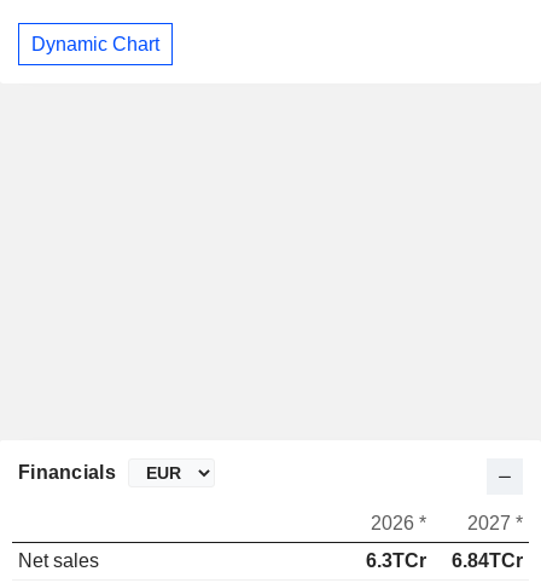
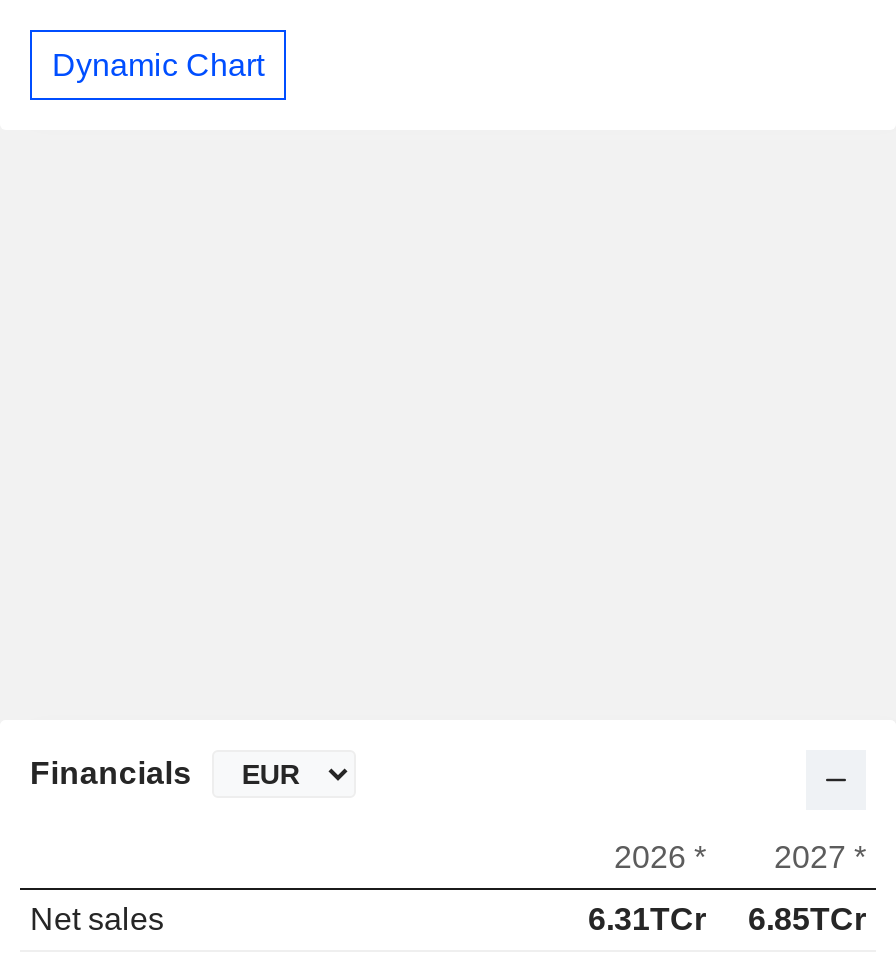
[366,551,523,571] 6.3TCr | 6.84TCr -> [588,903,866,937] 6.31TCr | 6.85TCr

